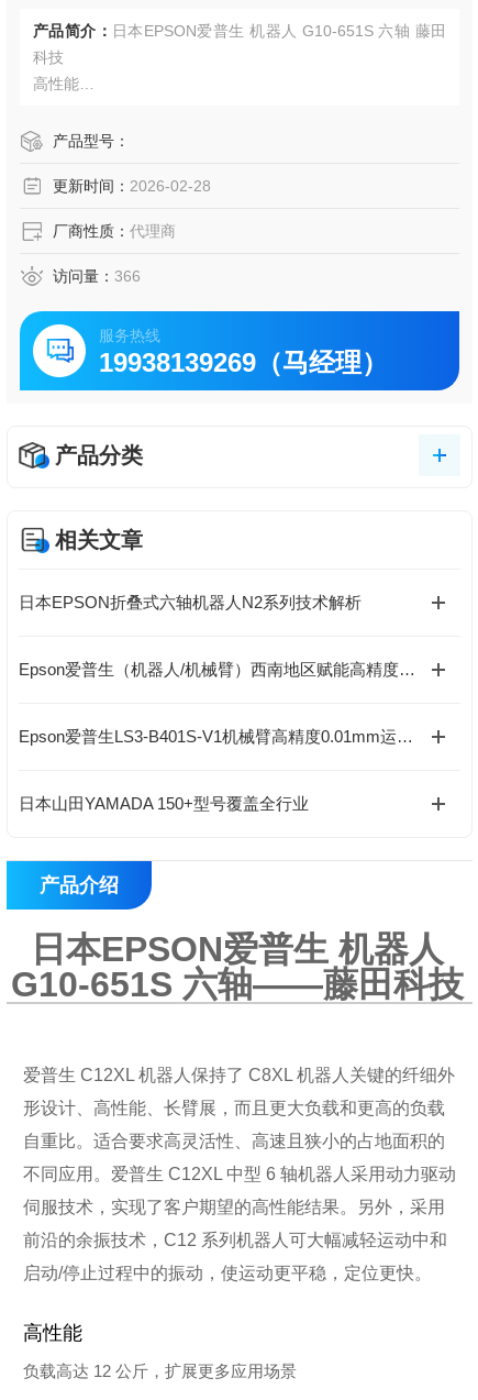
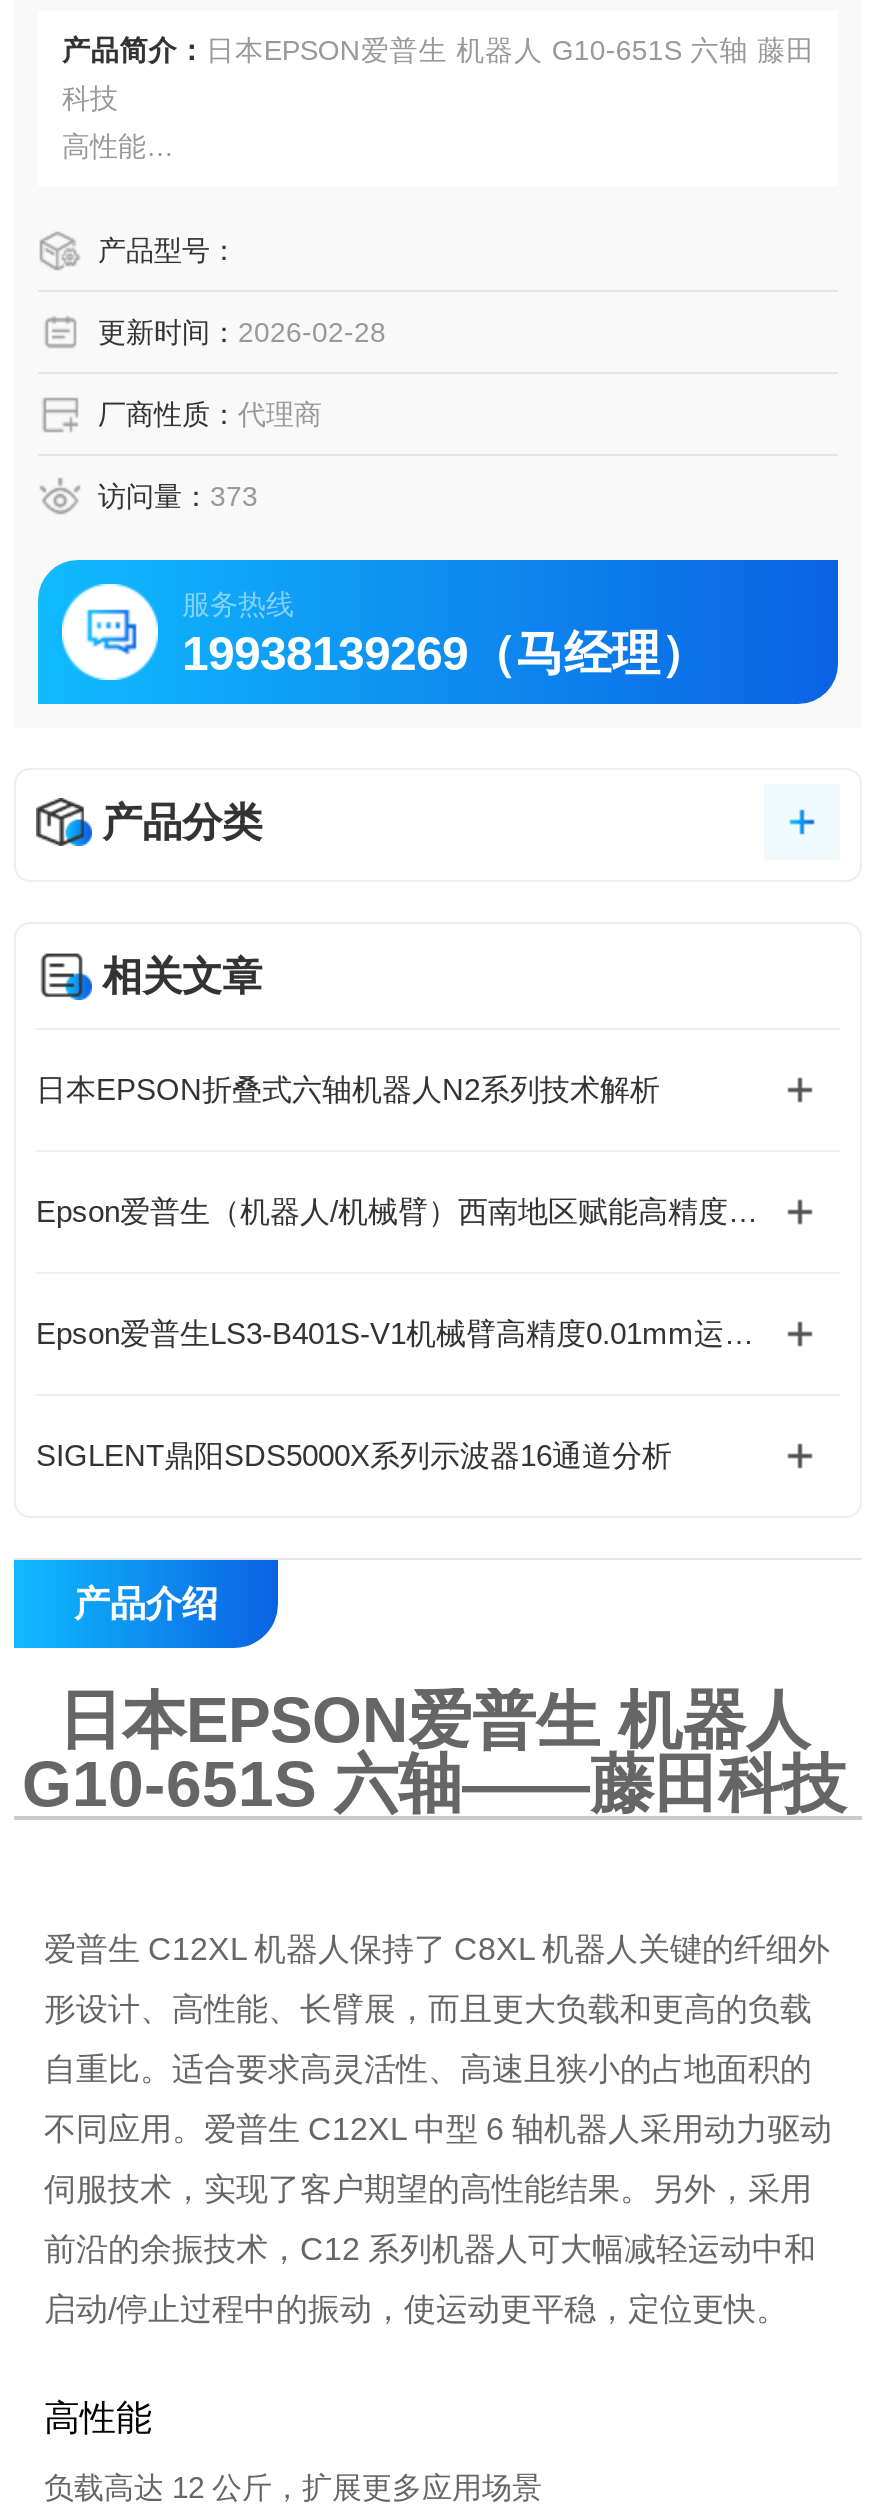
[53,267,141,285] 访问量：366 -> [98,480,258,512] 访问量：373
[19,794,309,813] 日本山田YAMADA 150+型号覆盖全行业 -> [36,1438,672,1472] SIGLENT鼎阳SDS5000X系列示波器16通道分析

